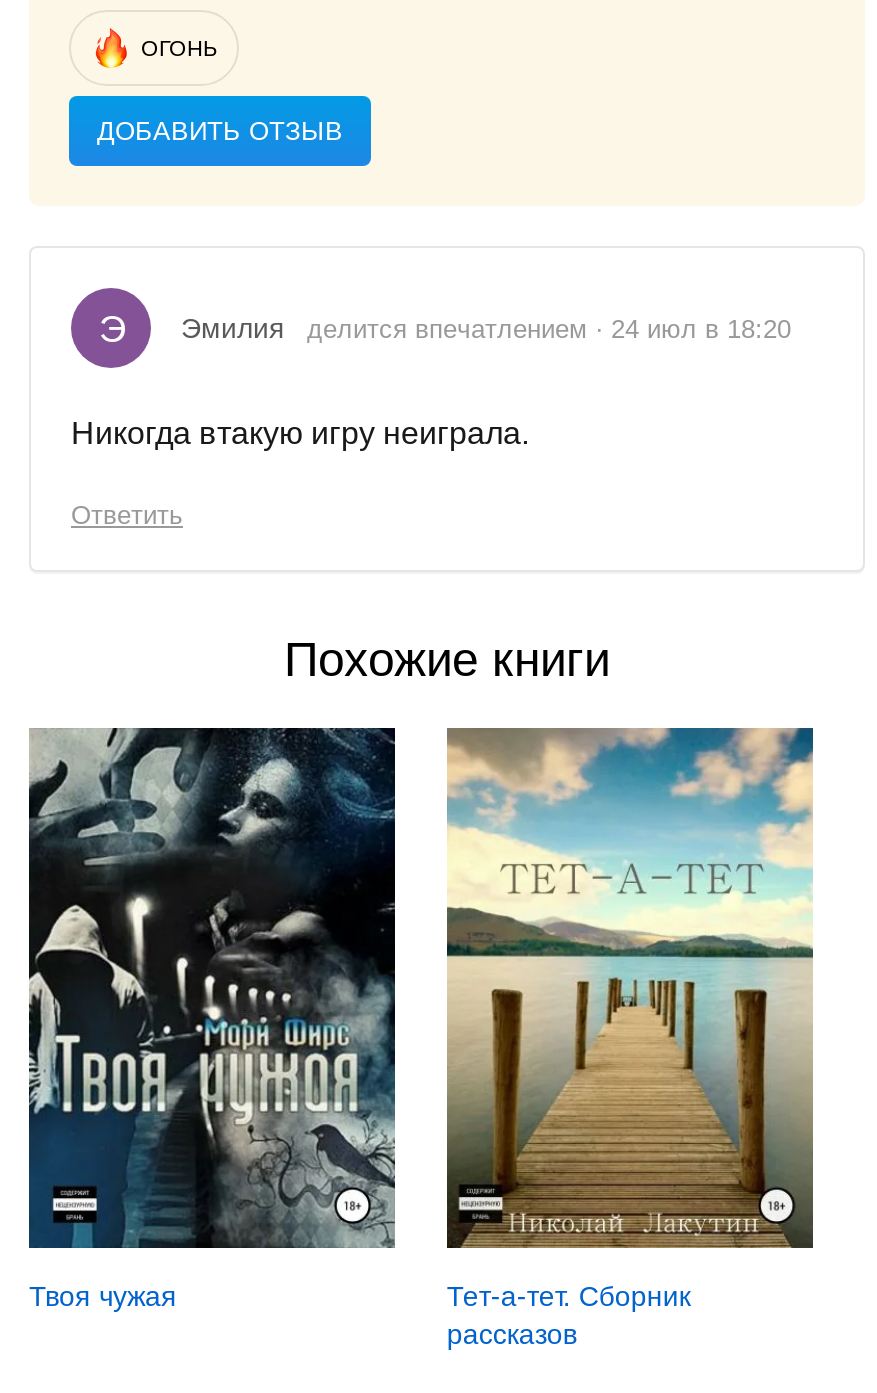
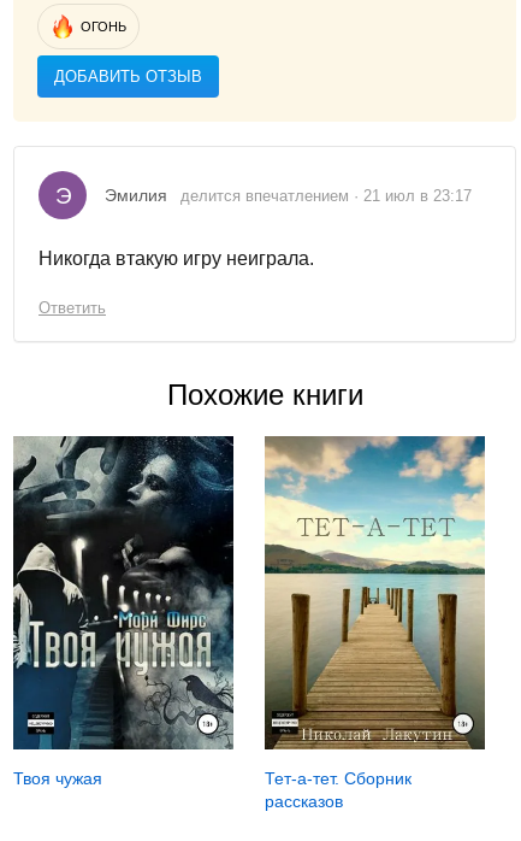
[307,315,791,345] делится впечатлением · 24 июл в 18:20 -> [180,187,472,205] делится впечатлением · 21 июл в 23:17

